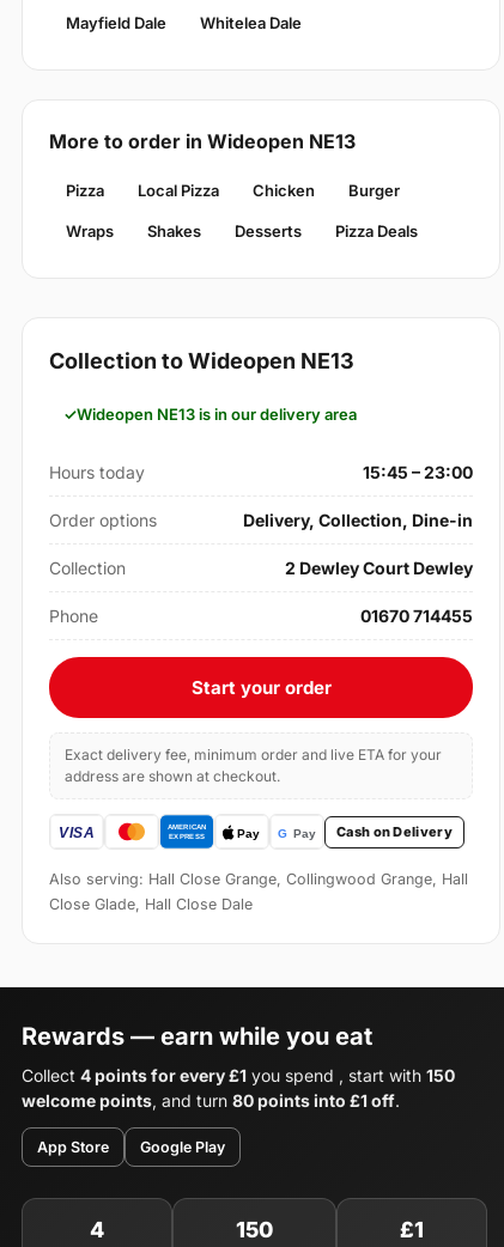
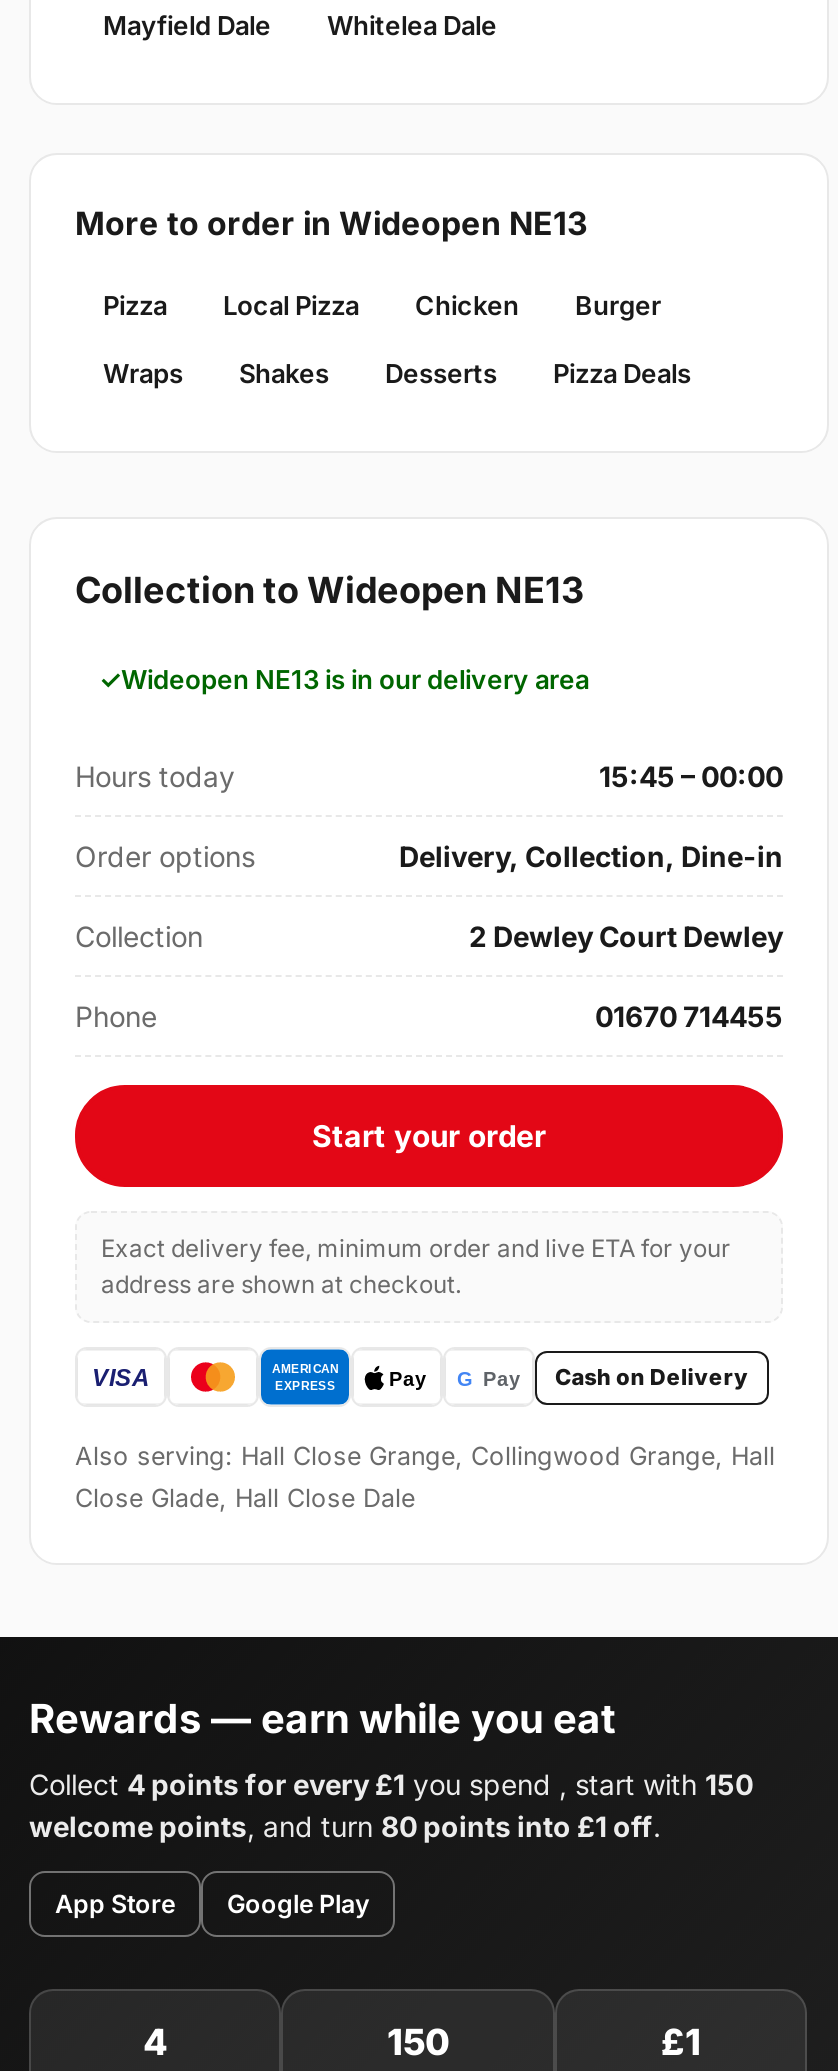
[363,462,473,483] 15:45 – 23:00 -> [599,760,783,794] 15:45 – 00:00

